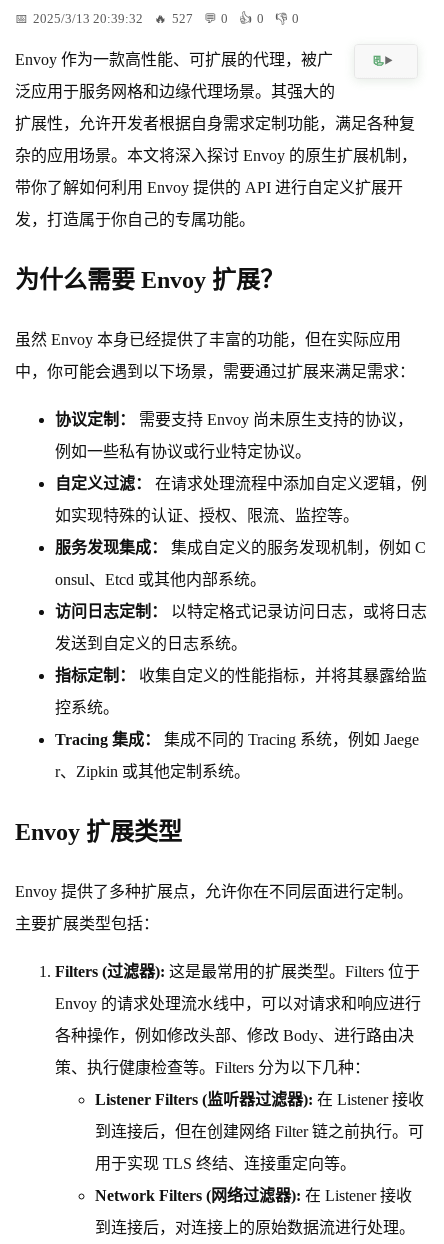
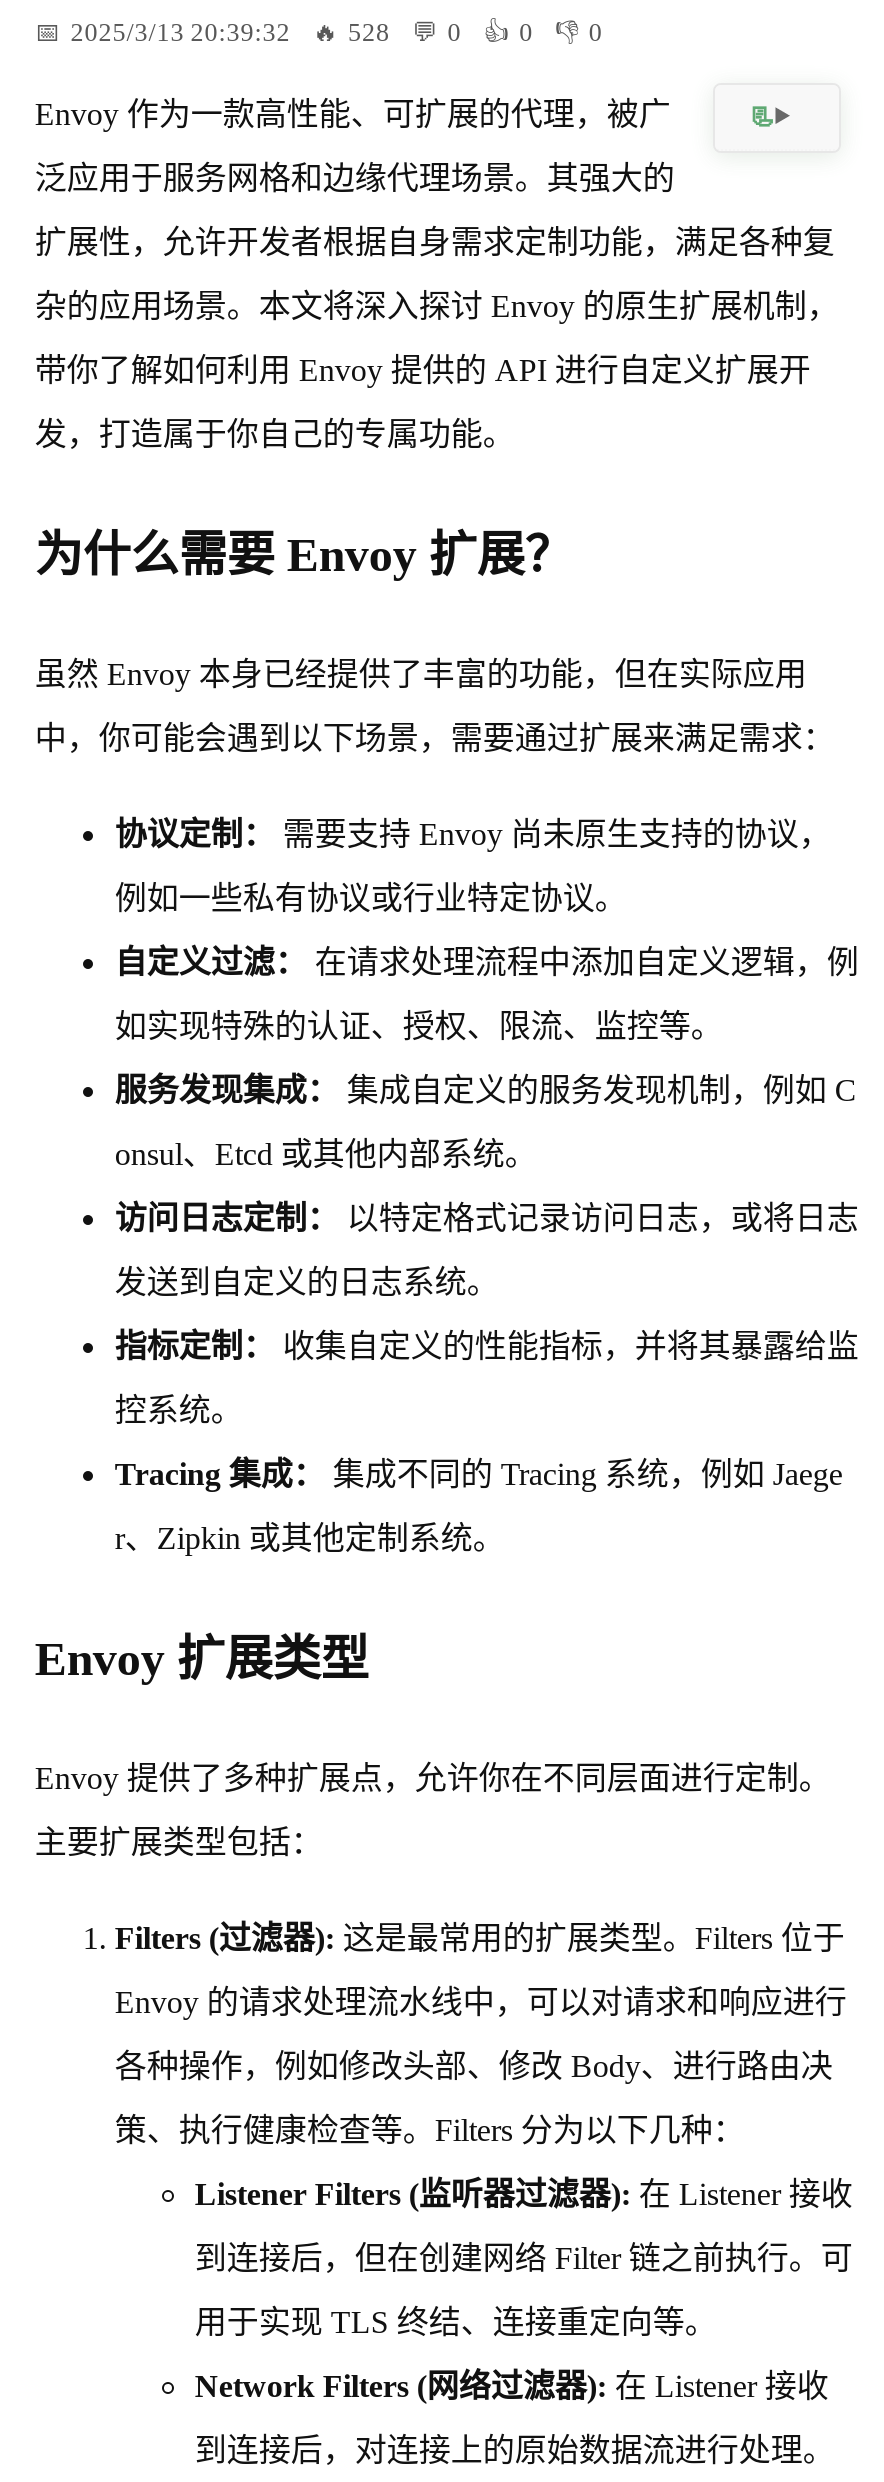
[171,12,192,26] 527 -> [348,19,390,47] 528

